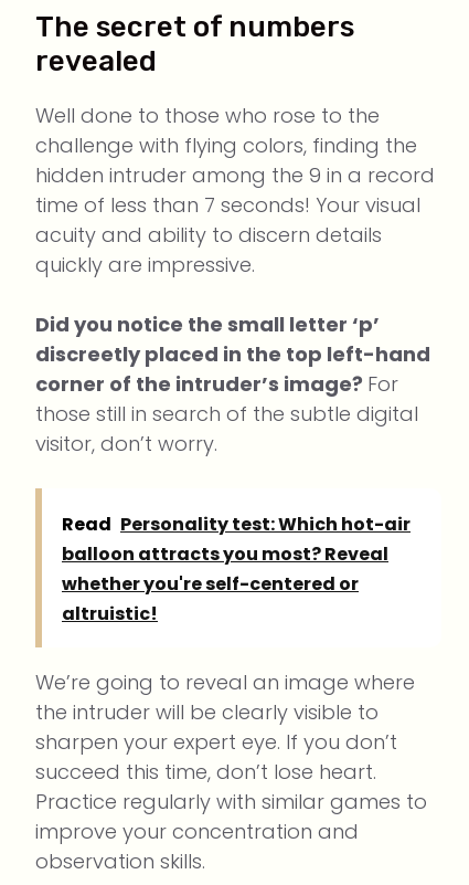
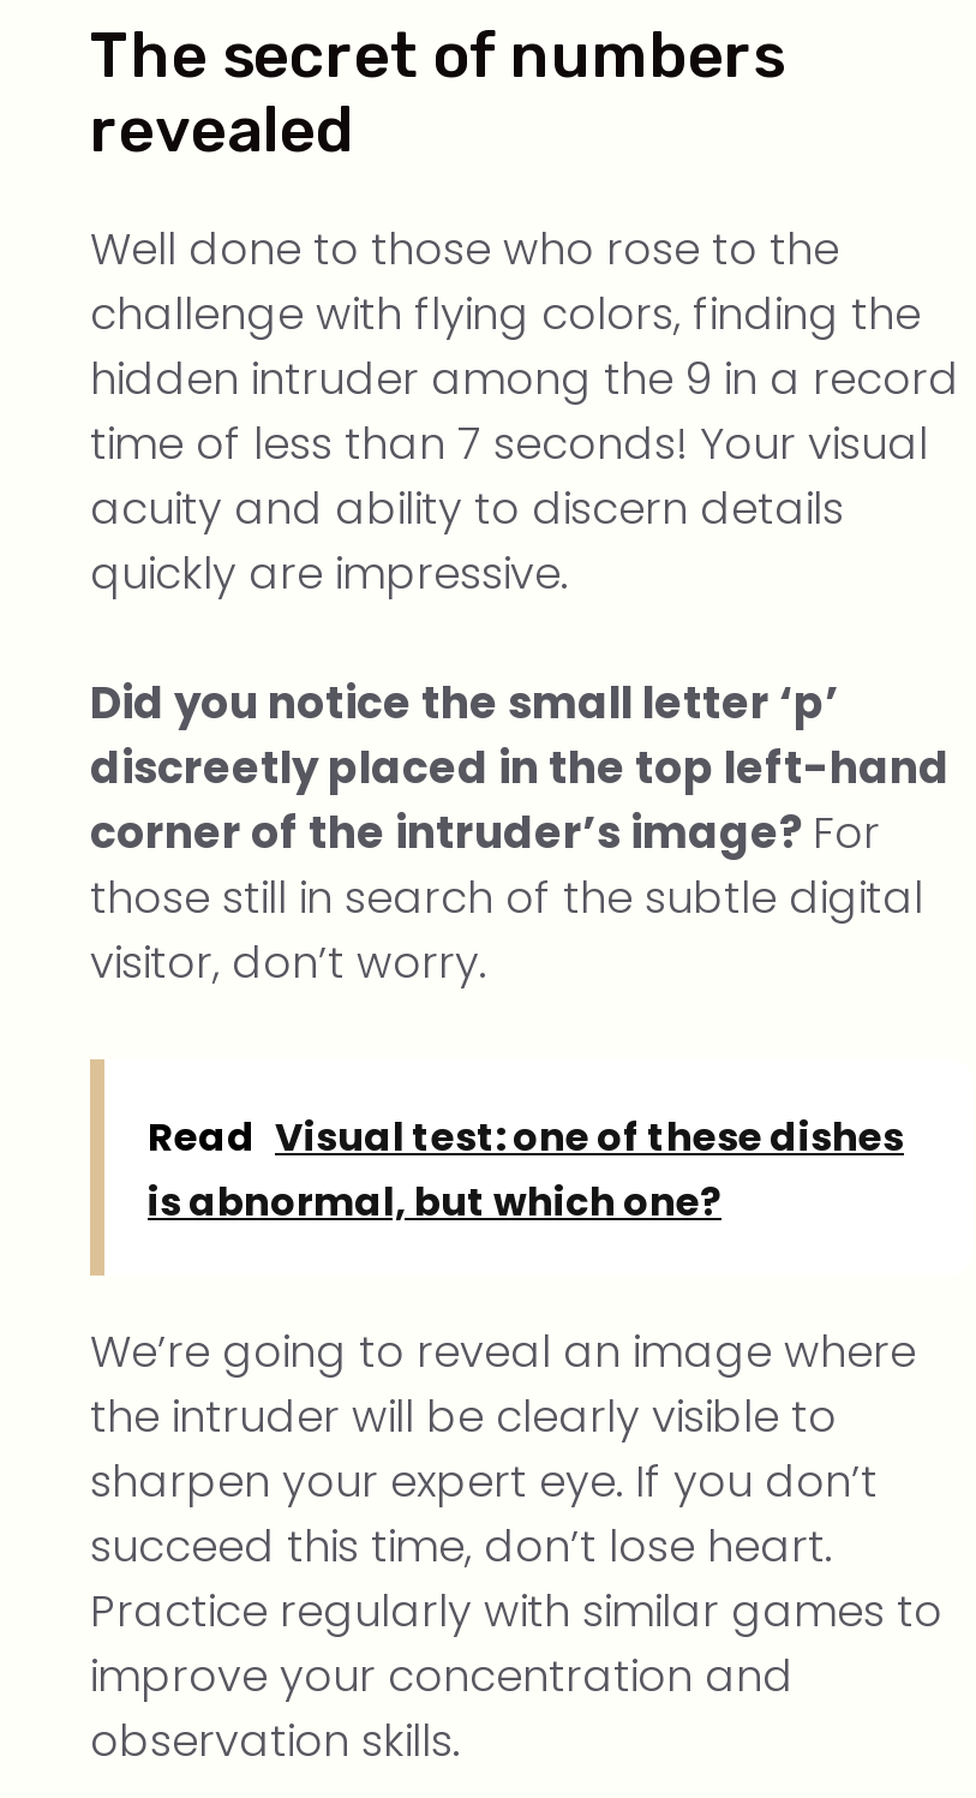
[62,512,411,627] Read Personality test: Which hot-air | balloon attracts you most? Reveal | whether you're self-centered or | altruistic! -> [148,1110,904,1230] Read Visual test: one of these dishes | is abnormal, but which one?

